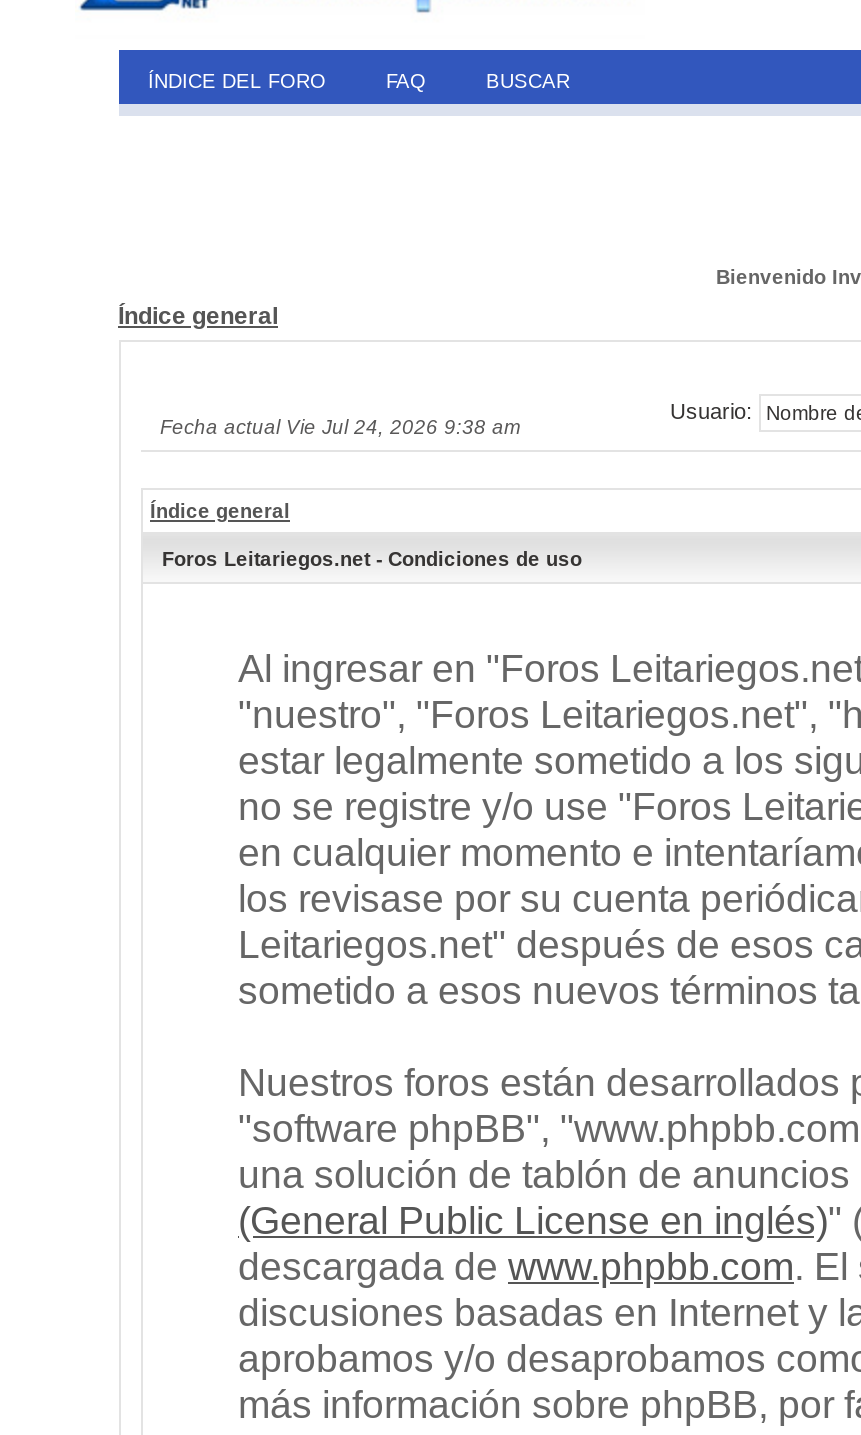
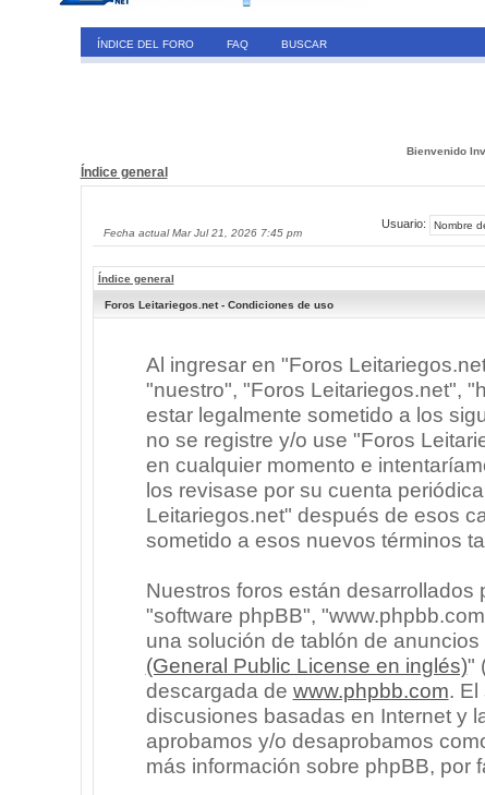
[160,416,520,438] Fecha actual Vie Jul 24, 2026 9:38 am -> [103,227,301,239] Fecha actual Mar Jul 21, 2026 7:45 pm

